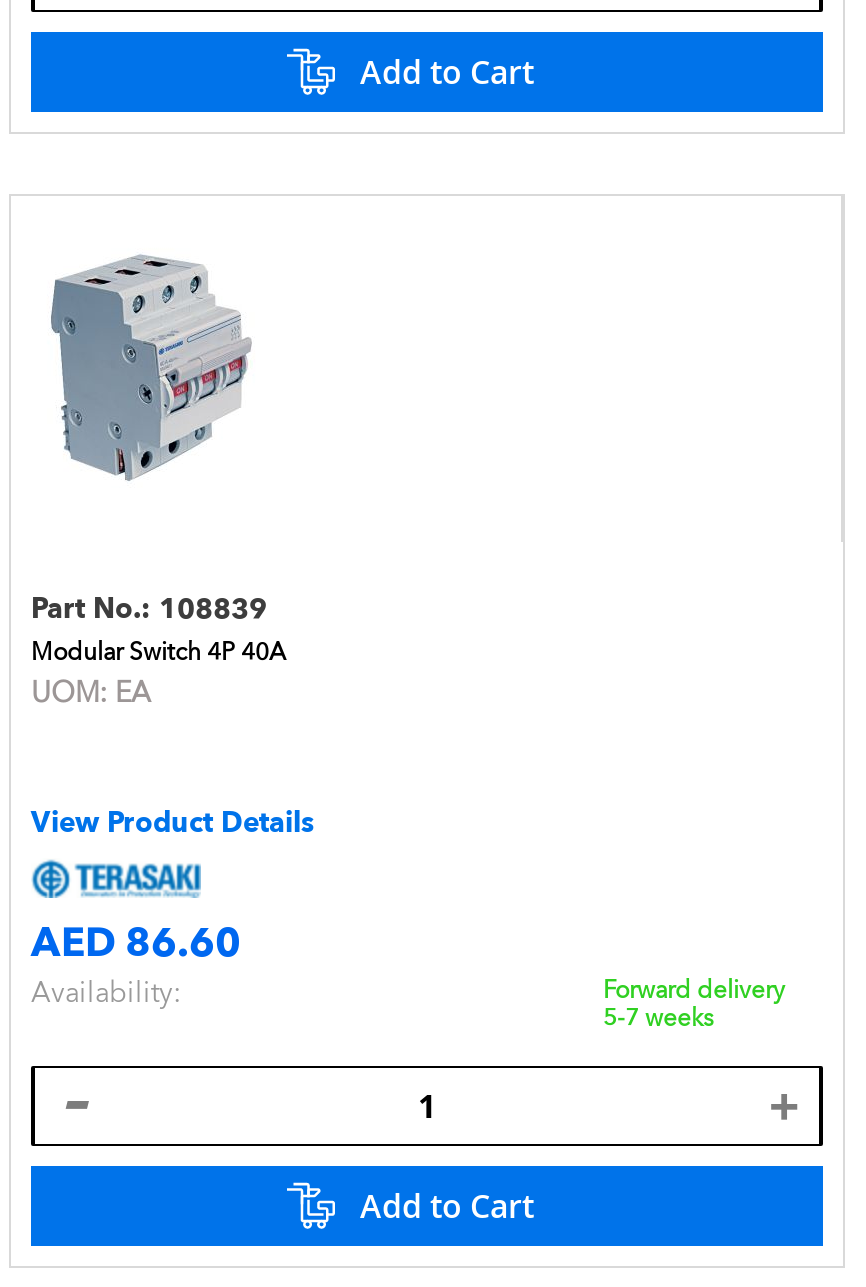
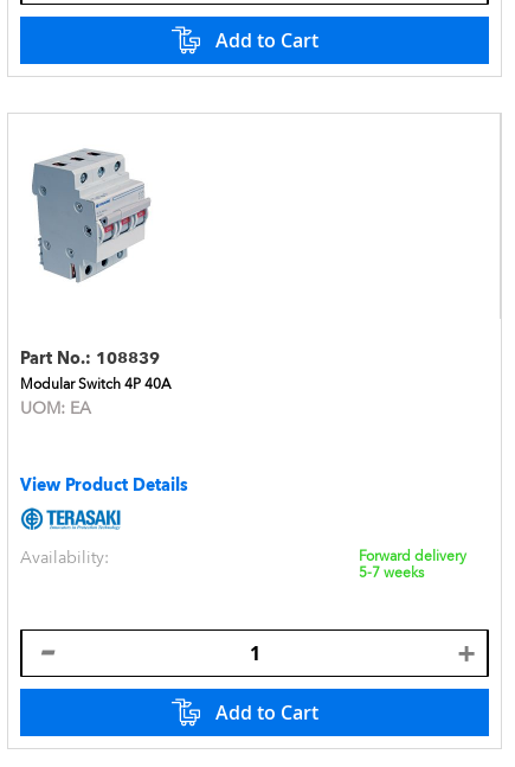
[31,918,241,966] AED 86.60 -> none
moved [31,976,785,1032] -> [20,548,466,581]: Availability: | Forward delivery | 5-7 weeks

